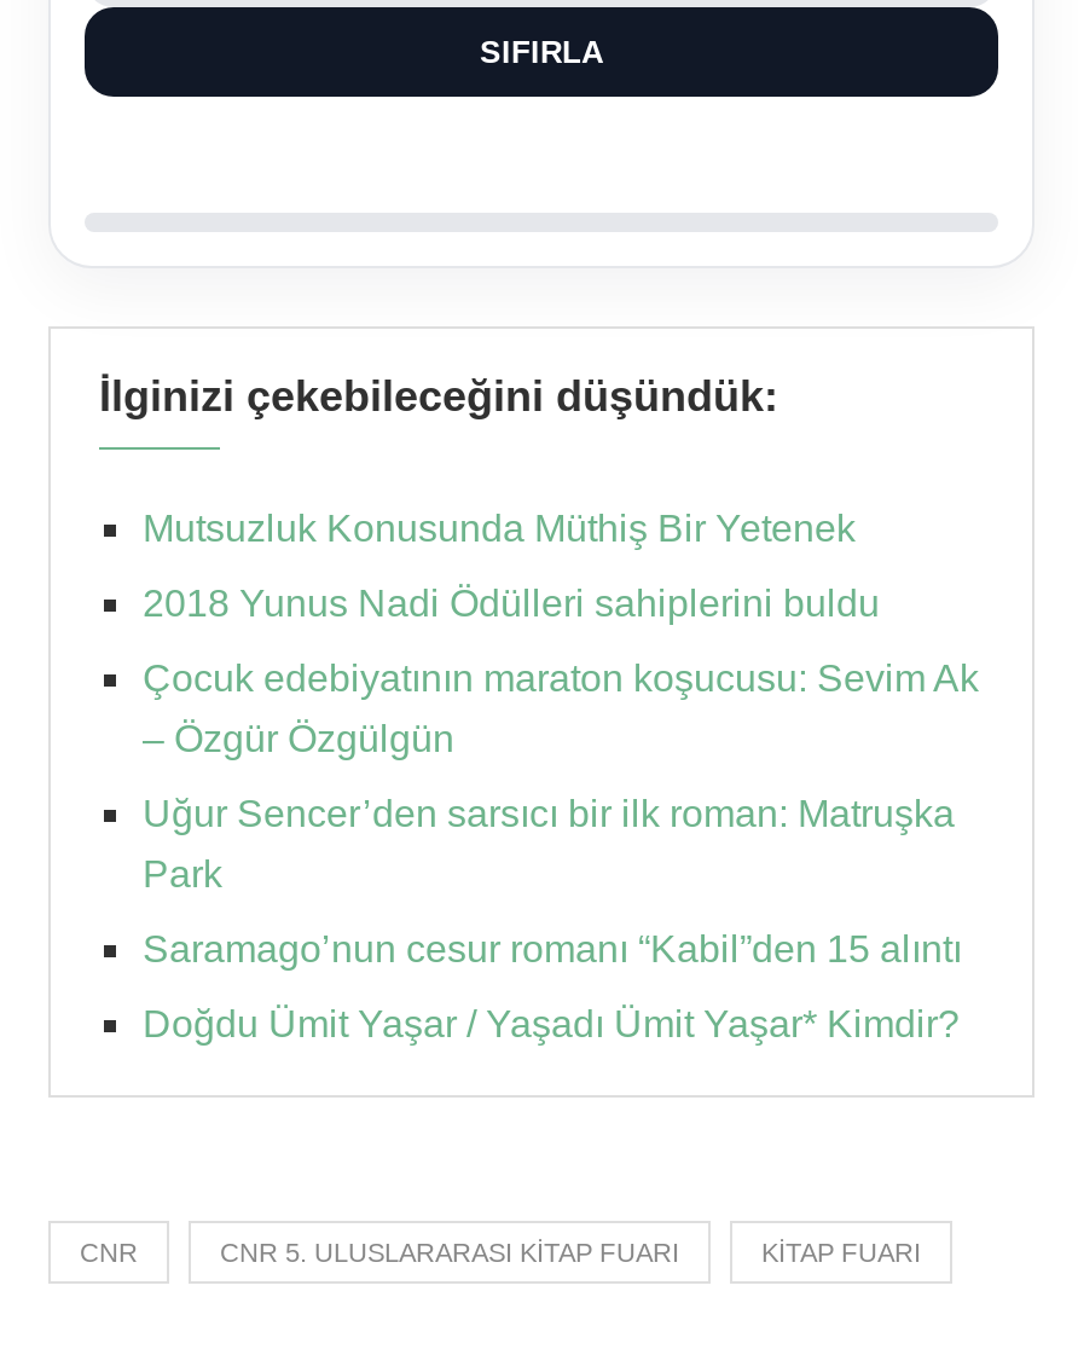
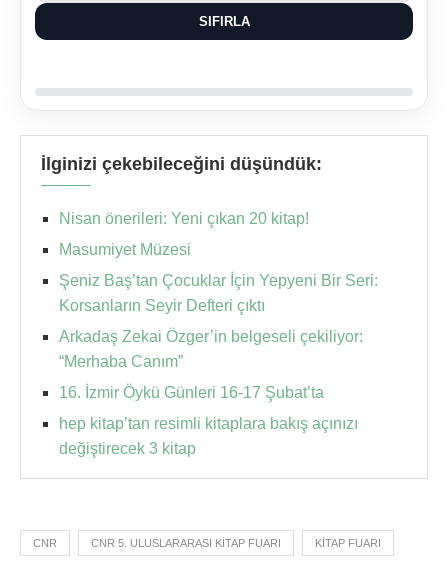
[143,508,979,1044] Mutsuzluk Konusunda Müthiş Bir Yetenek | 2018 Yunus Nadi Ödülleri sahiplerini buldu | Çocuk edebiyatının maraton koşucusu: Sevim Ak | – Özgür Özgülgün | Uğur Sencer’den sarsıcı bir ilk roman: Matruşka | Park | Saramago’nun cesur romanı “Kabil”den 15 alıntı | Doğdu Ümit Yaşar / Yaşadı Ümit Yaşar* Kimdir? -> [59,210,378,457] Nisan önerileri: Yeni çıkan 20 kitap! | Masumiyet Müzesi | Şeniz Baş’tan Çocuklar İçin Yepyeni Bir Seri: | Korsanların Seyir Defteri çıktı | Arkadaş Zekai Özger’in belgeseli çekiliyor: | “Merhaba Canım” | 16. İzmir Öykü Günleri 16-17 Şubat’ta | hep kitap’tan resimli kitaplara bakış açınızı | değiştirecek 3 kitap

